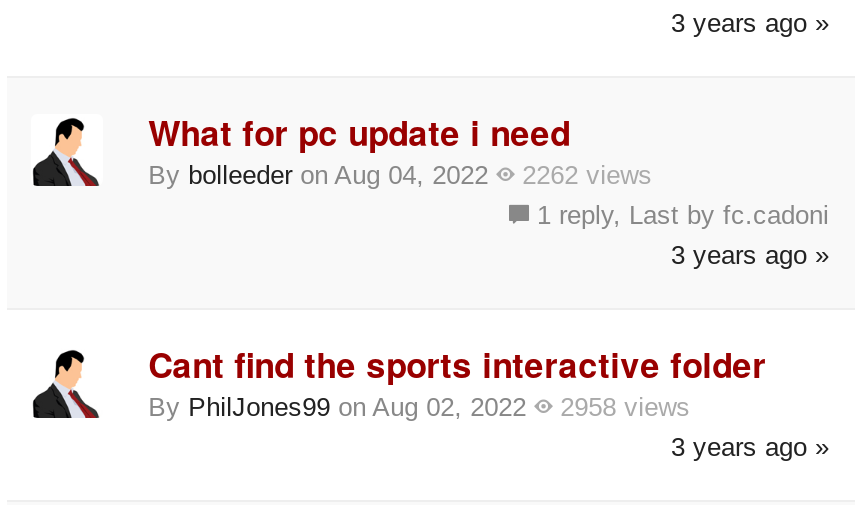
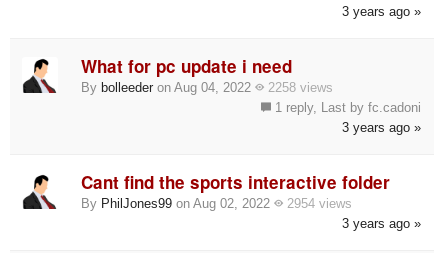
[148,159,652,189] By bolleeder on Aug 04, 2022 2262 views -> [81,80,333,95] By bolleeder on Aug 04, 2022 2258 views
[148,391,690,421] By PhilJones99 on Aug 02, 2022 2958 views -> [81,196,352,211] By PhilJones99 on Aug 02, 2022 2954 views

